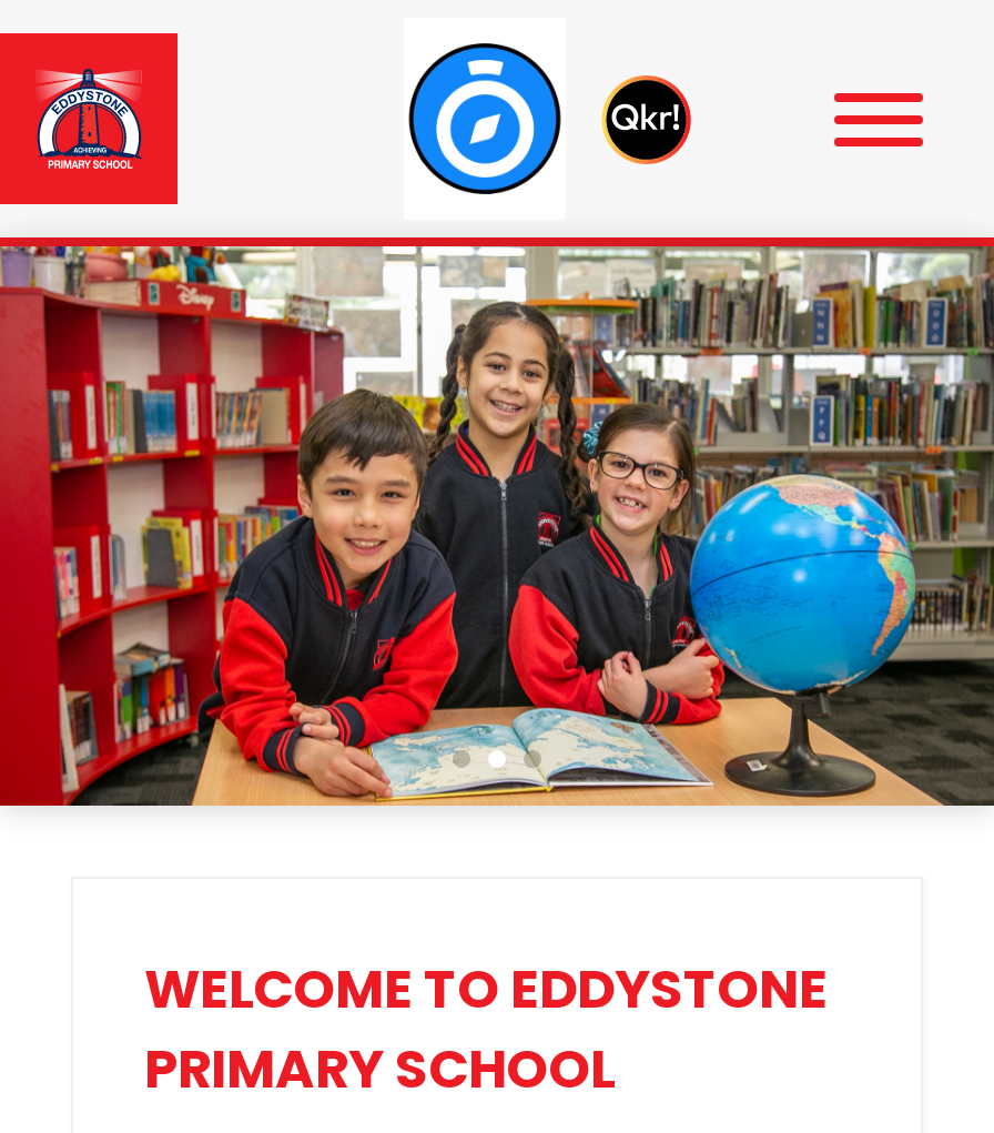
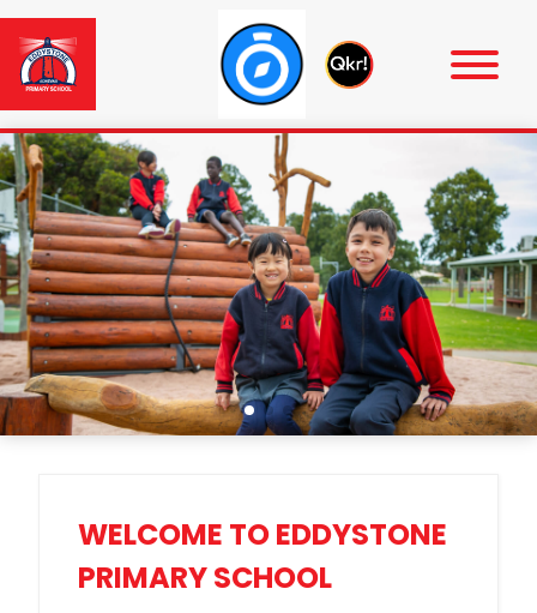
[7,244,987,808] [image] -> [4,132,533,437] [image]

